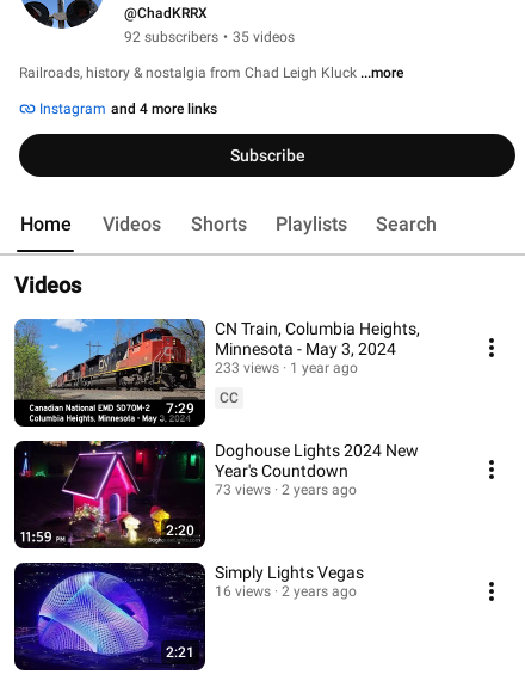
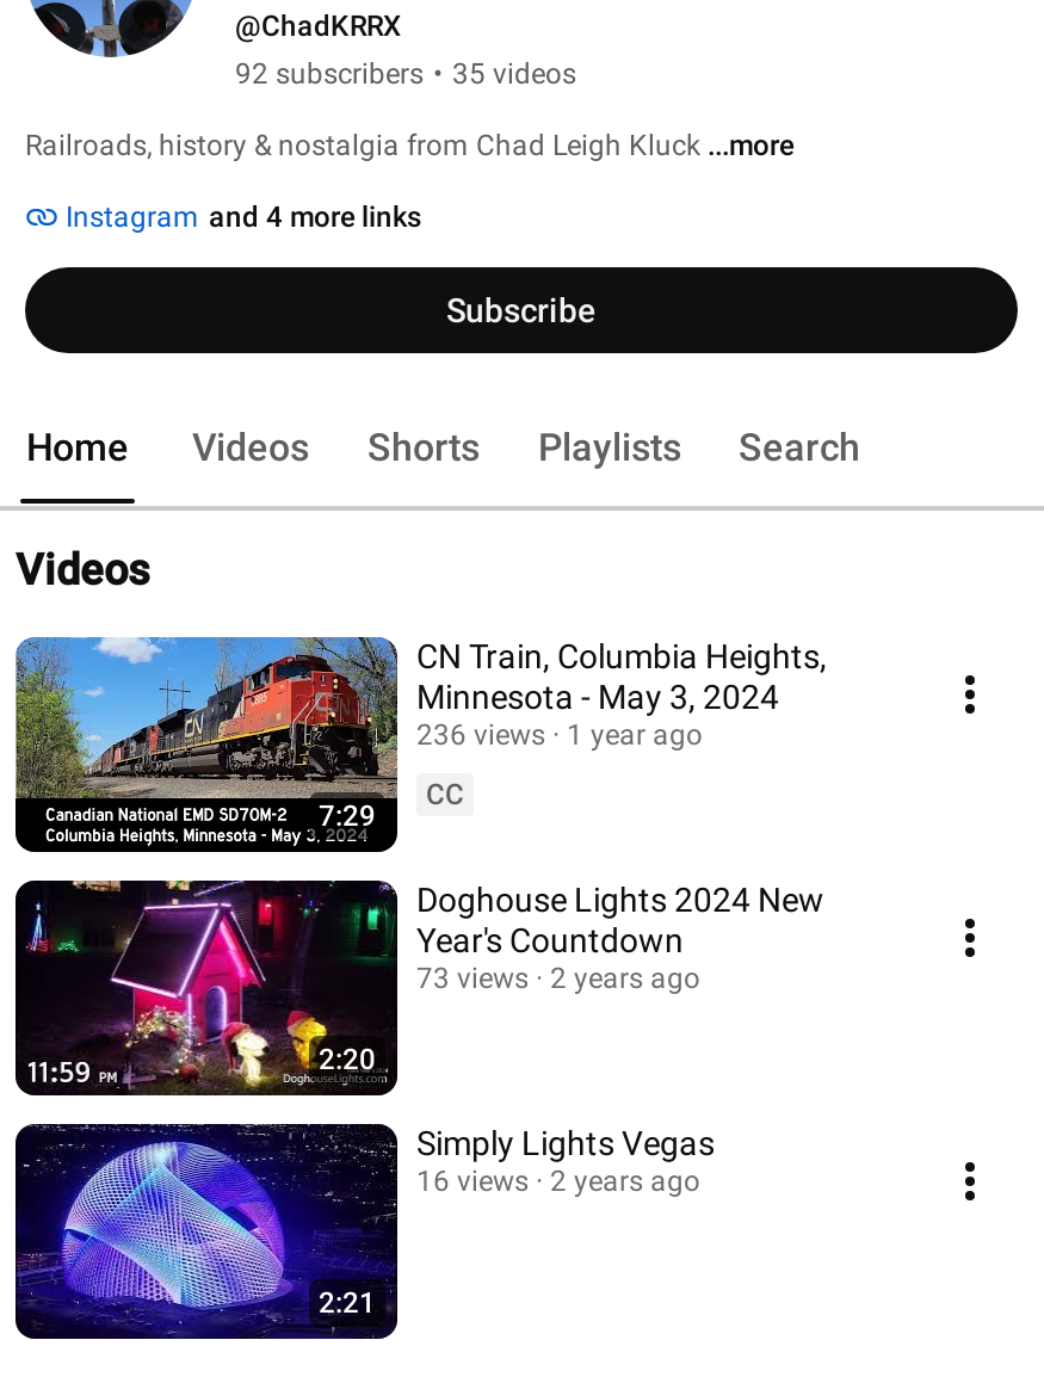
[215,360,358,376] 233 views 1 year ago -> [416,718,703,752] 236 views 1 year ago

